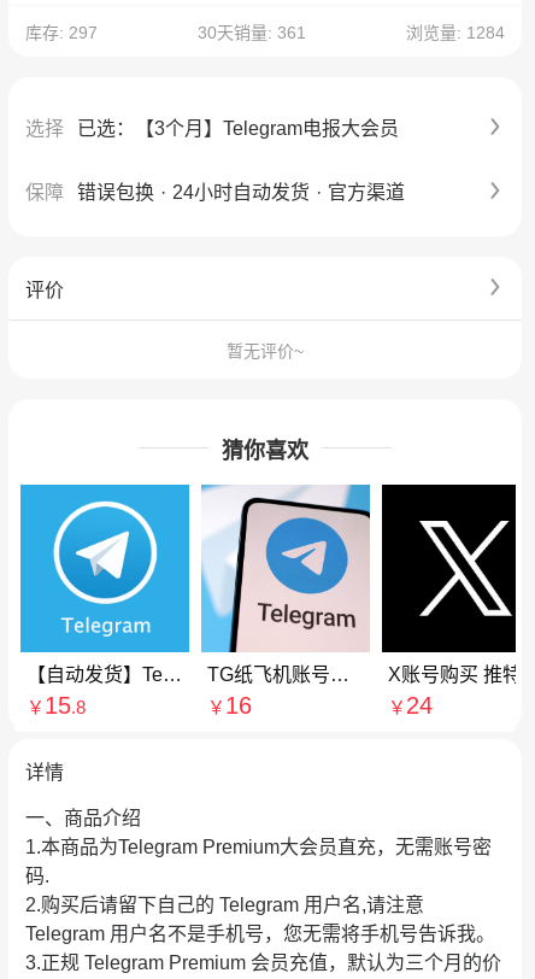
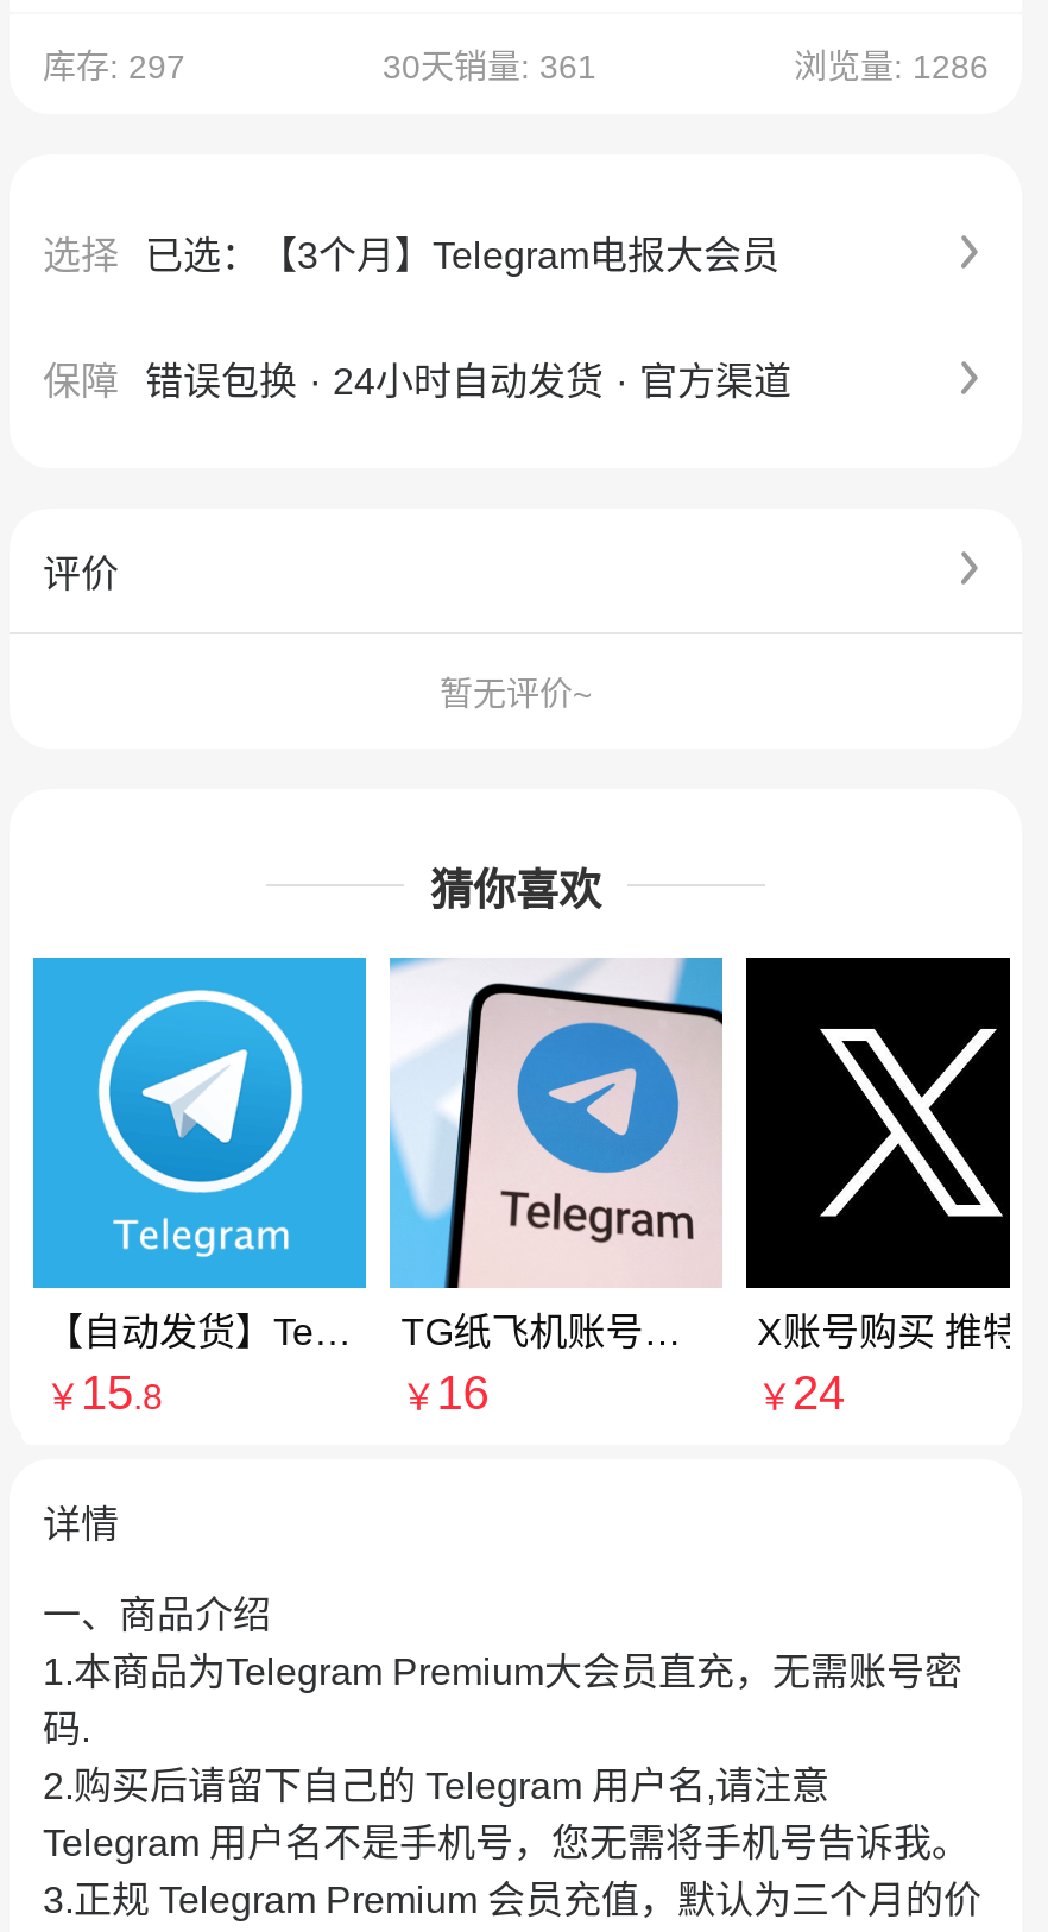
[406,23,505,42] 浏览量: 1284 -> [794,48,989,86] 浏览量: 1286

